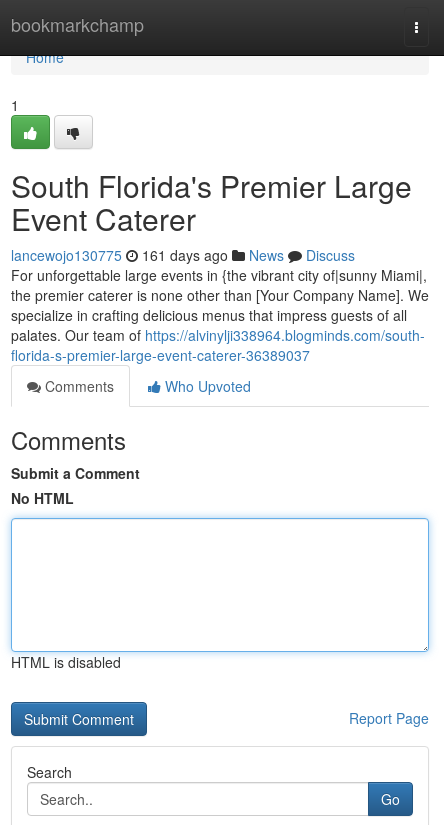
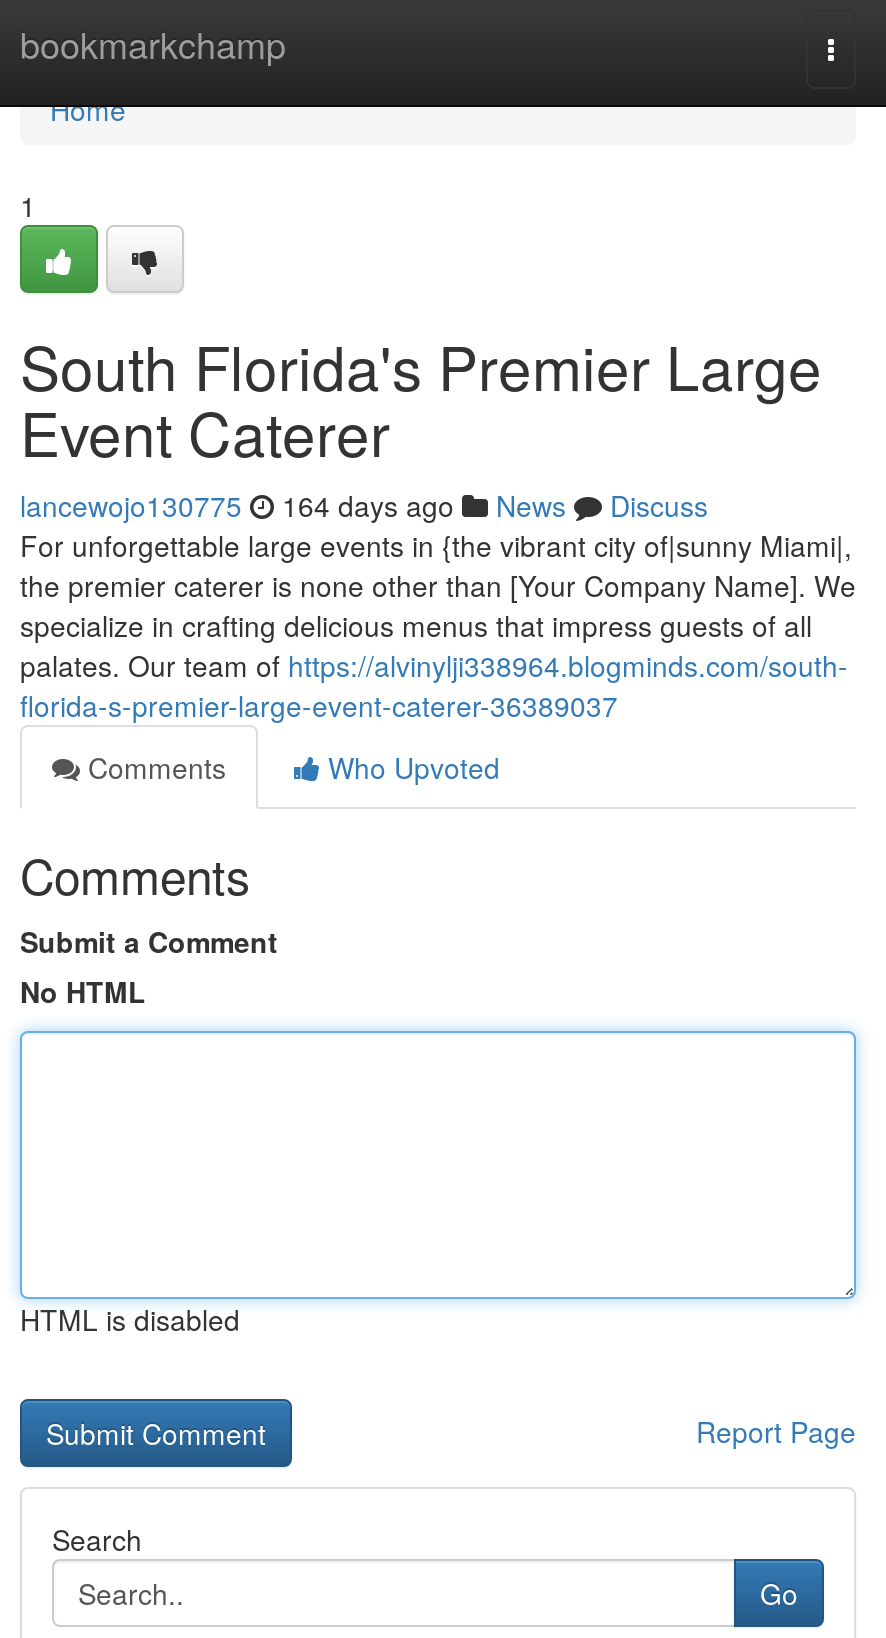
[11,245,355,265] lancewojo130775 161 days ago News Discuss -> [20,485,708,525] lancewojo130775 164 days ago News Discuss

